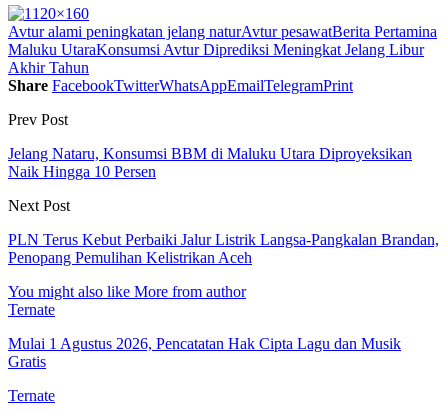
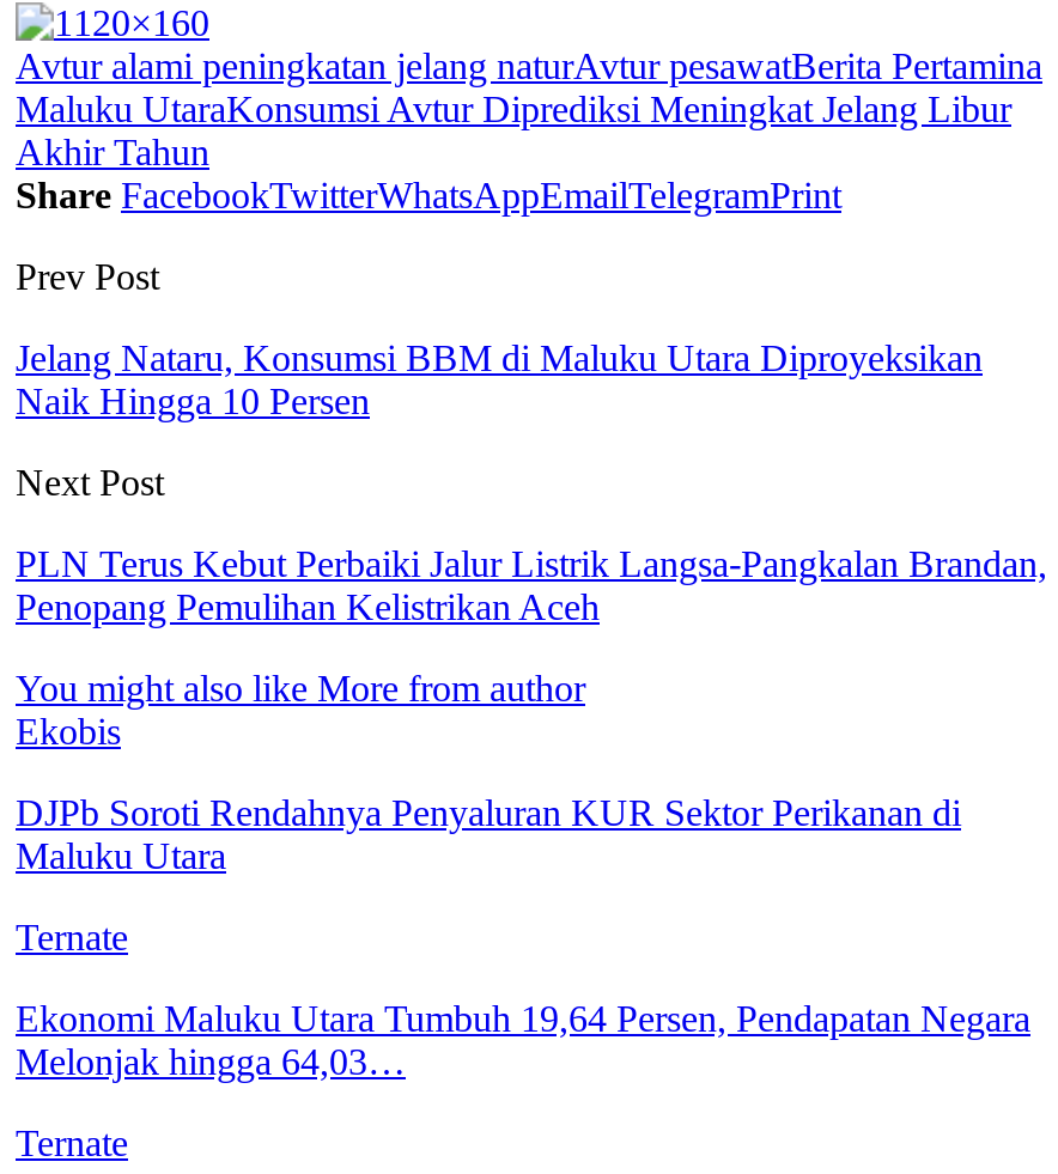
none -> [16,710,961,876] Ekobis | DJPb Soroti Rendahnya Penyaluran KUR Sektor Perikanan di | Maluku Utara
[8,335,401,370] Mulai 1 Agustus 2026, Pencatatan Hak Cipta Lagu dan Musik | Gratis -> [16,998,1030,1081] Ekonomi Maluku Utara Tumbuh 19,64 Persen, Pendapatan Negara | Melonjak hingga 64,03…

